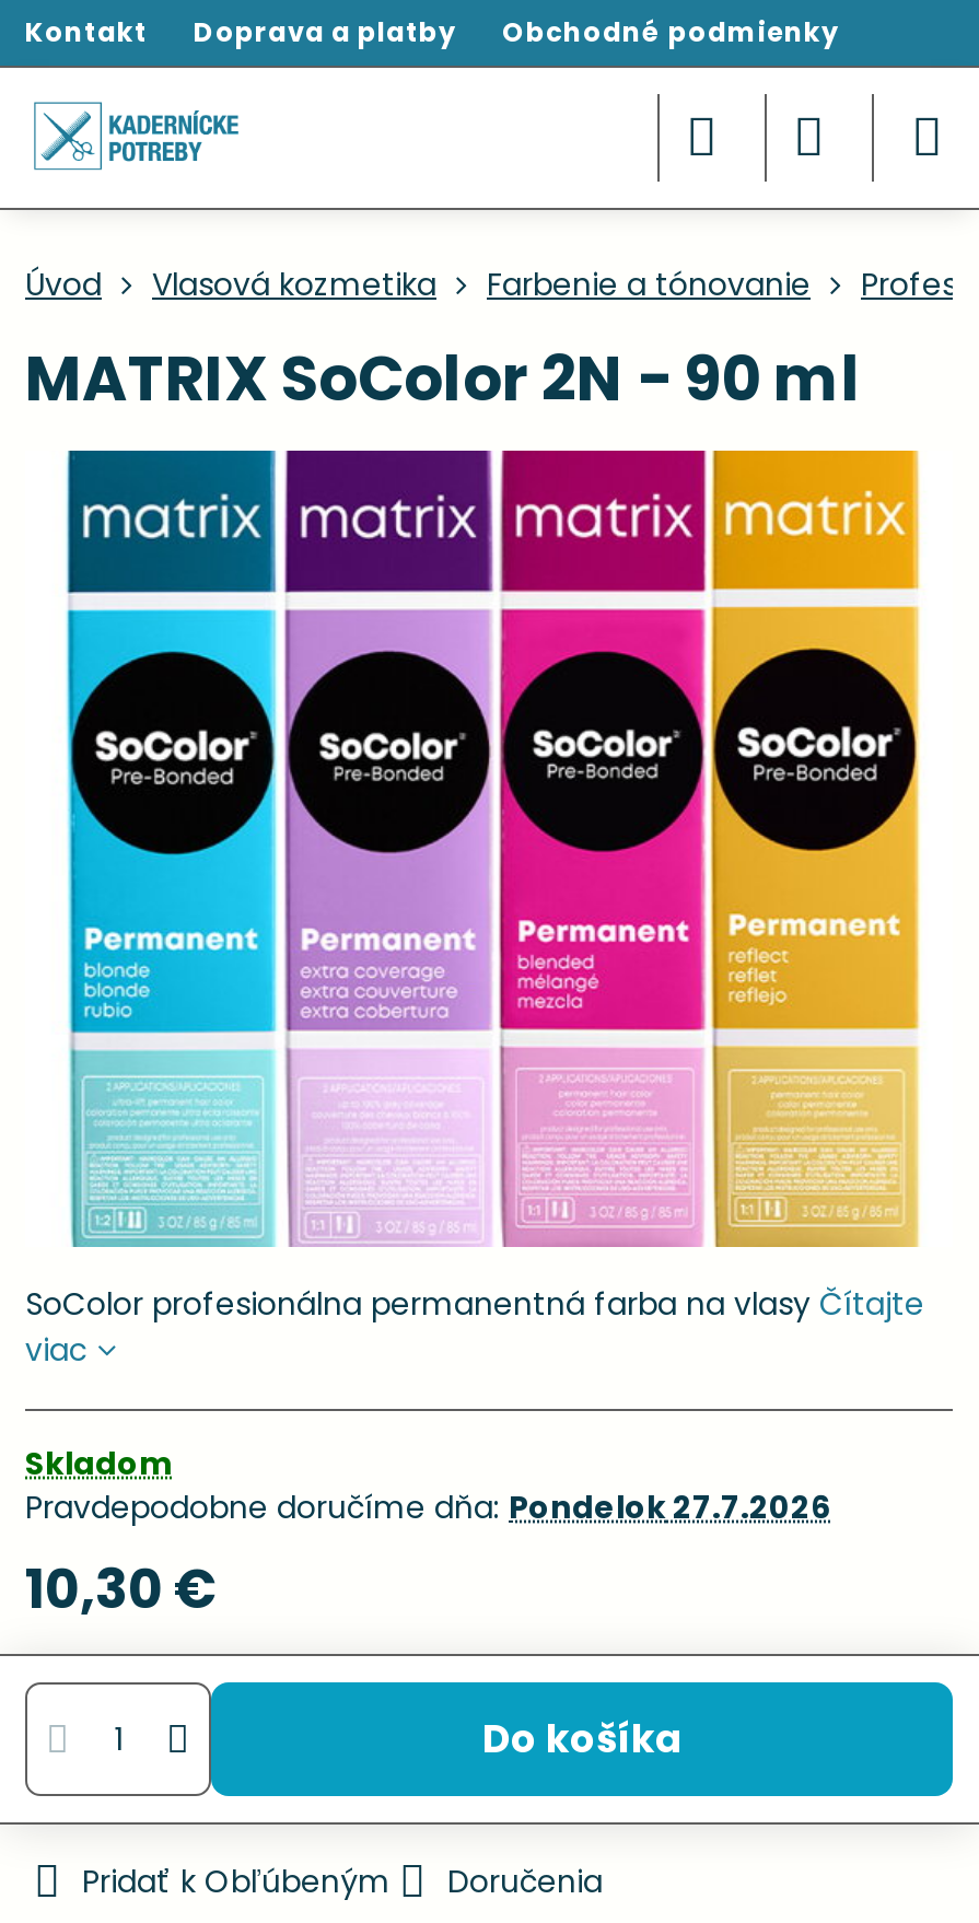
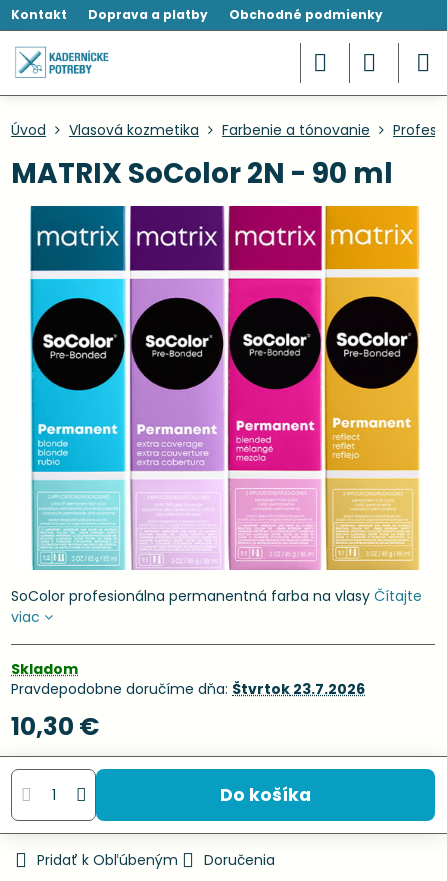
[25,1485,830,1529] Pravdepodobne doručíme dňa: Pondelok 27.7.2026 -> [11,679,365,699] Pravdepodobne doručíme dňa: Štvrtok 23.7.2026

